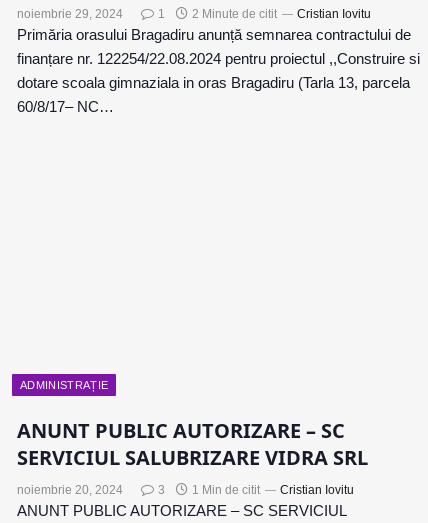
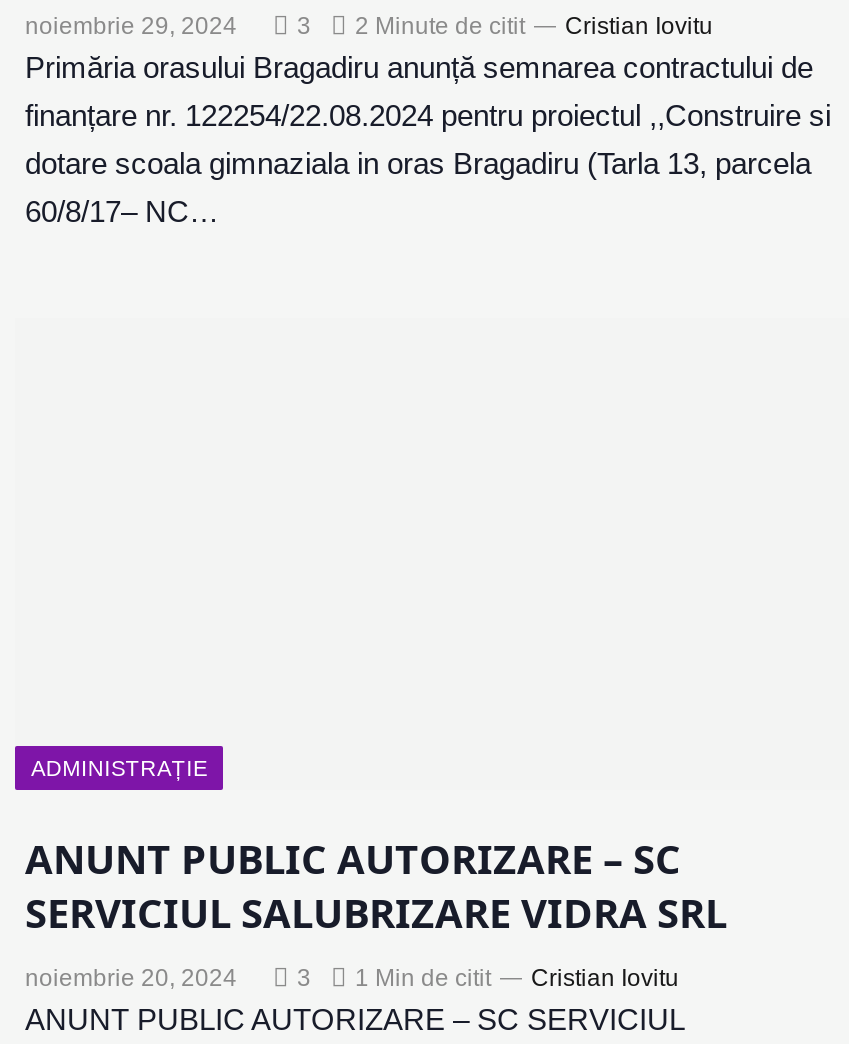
[158,7,371,21] 1 2 Minute de citit Cristian Iovitu -> [297,12,713,40] 3 2 Minute de citit Cristian Iovitu

